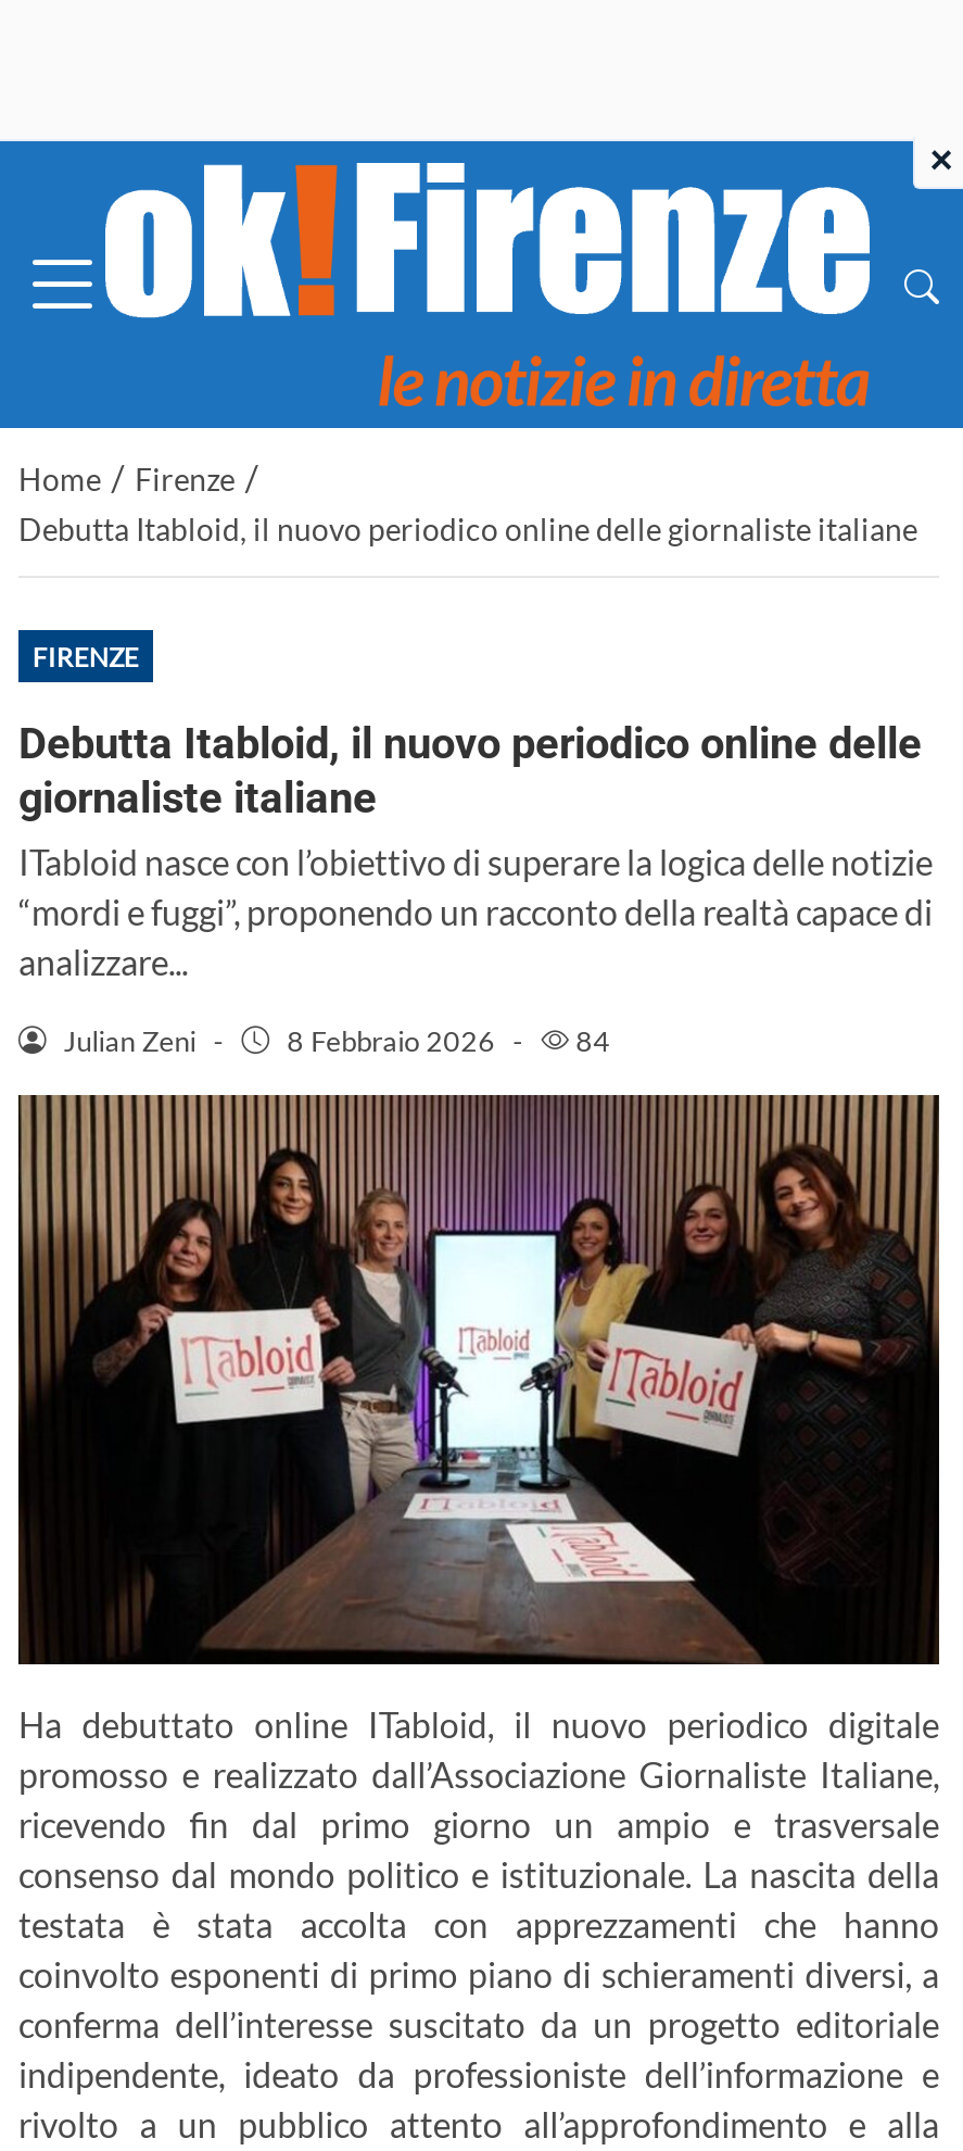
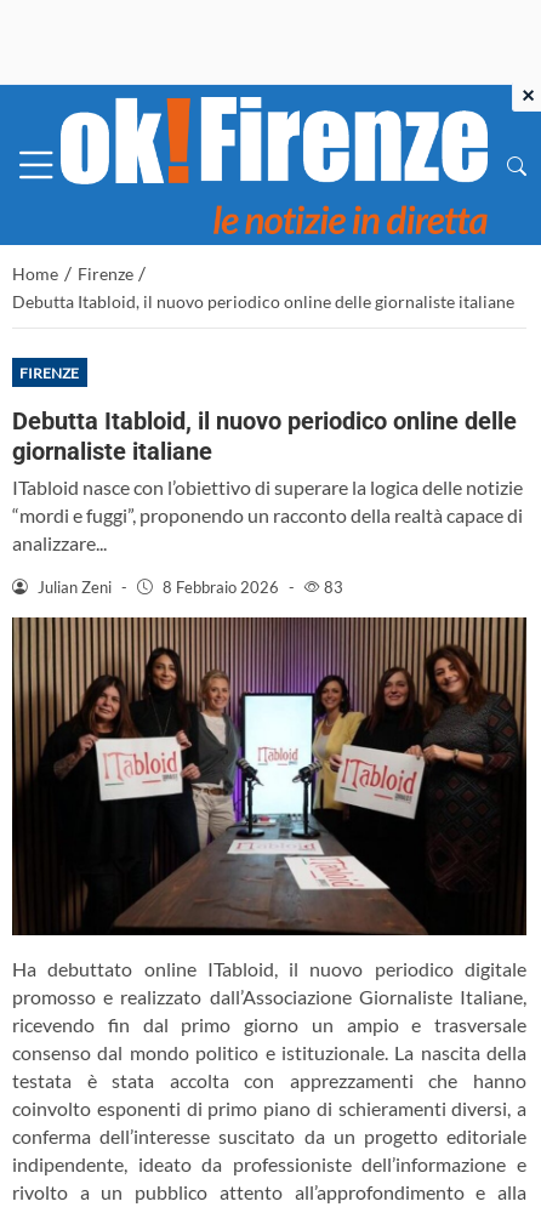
[64,1023,610,1058] Julian Zeni - 8 Febbraio 2026 - 84 -> [37,577,343,597] Julian Zeni - 8 Febbraio 2026 - 83

